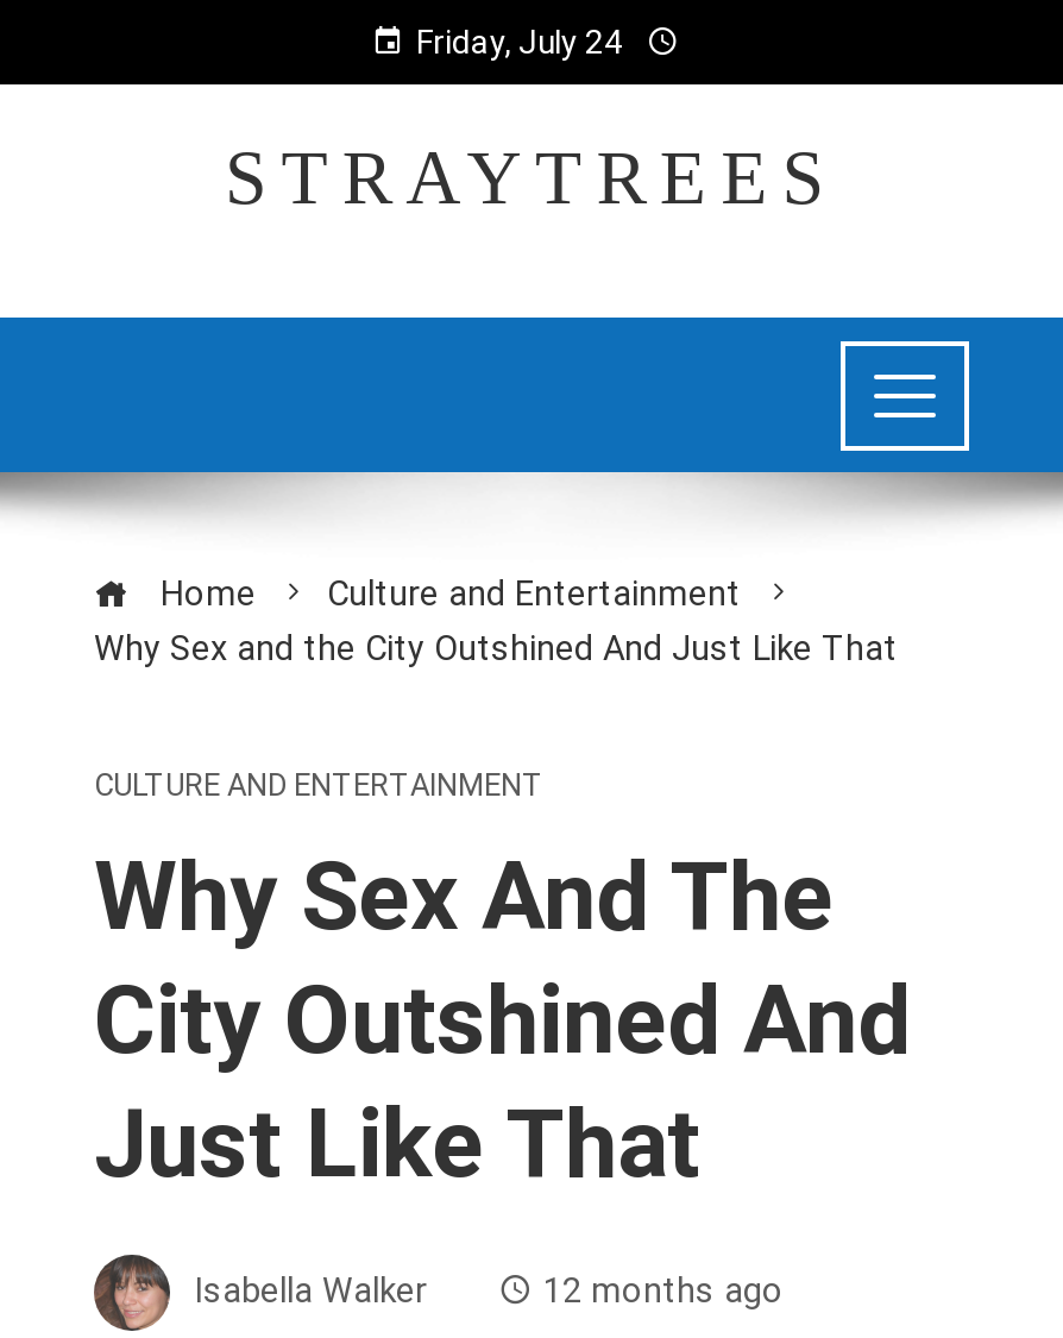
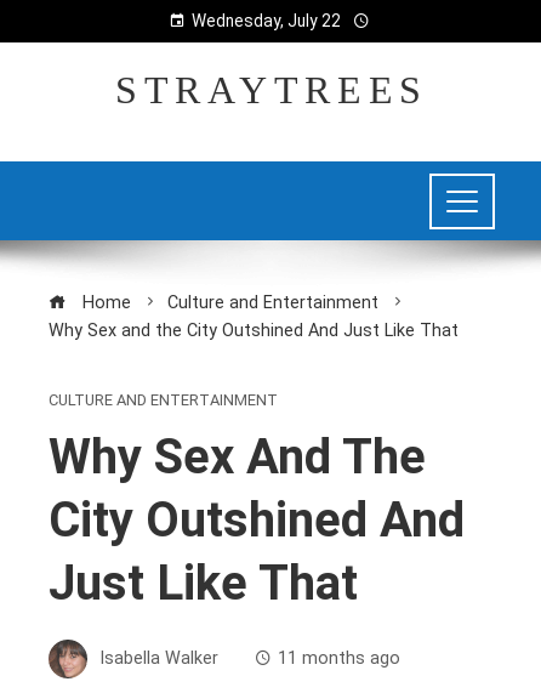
[416,23,623,61] Friday, July 24 -> [191,11,340,30] Wednesday, July 22
[543,1271,784,1311] 12 months ago -> [278,648,400,668] 11 months ago

